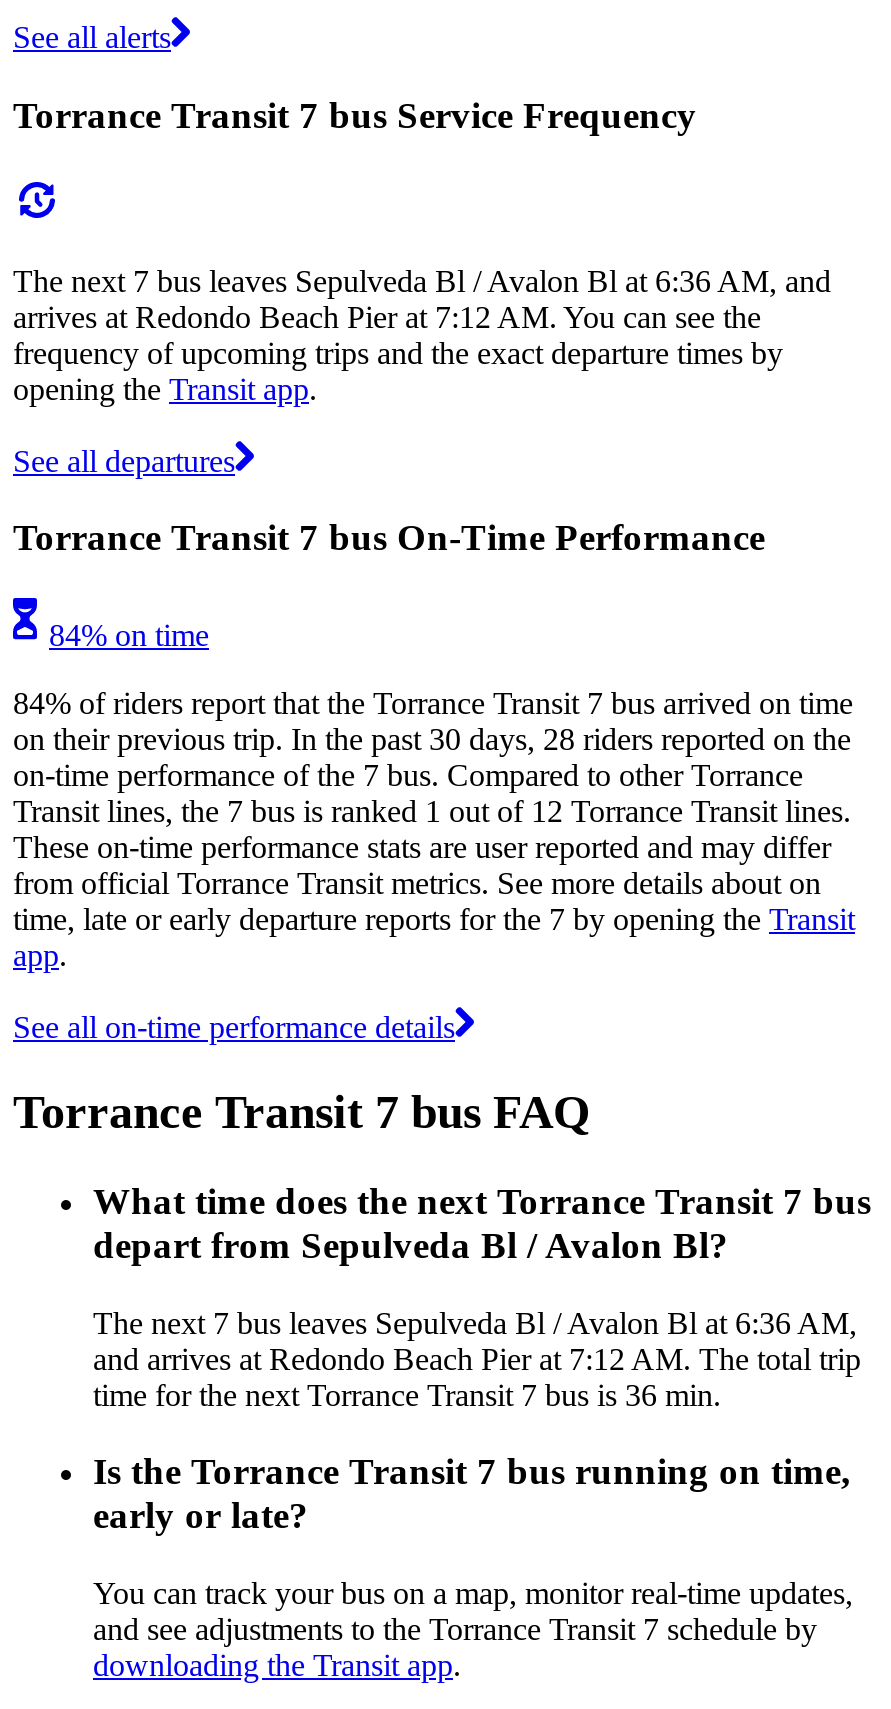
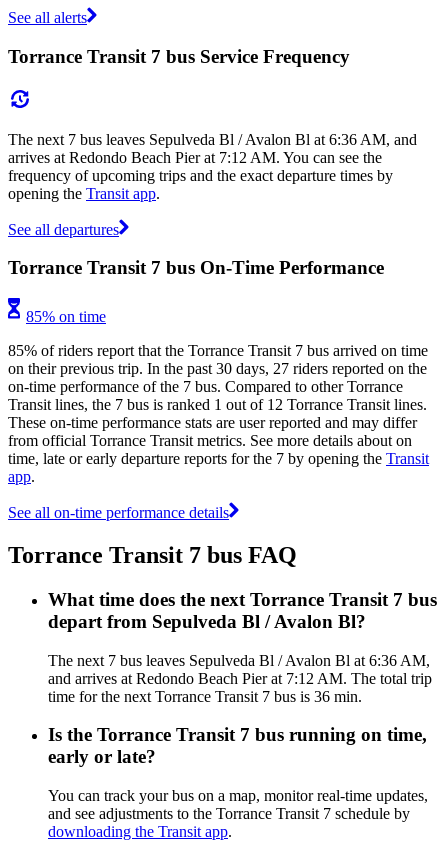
[49,618,209,652] 84% on time -> [26,308,106,325] 85% on time
[13,686,853,720] 84% of riders report that the Torrance Transit 7 bus arrived on time -> [8,342,428,359] 85% of riders report that the Torrance Transit 7 bus arrived on time
[13,722,851,756] on their previous trip. In the past 30 days, 28 riders reported on the -> [8,360,427,377] on their previous trip. In the past 30 days, 27 riders reported on the

